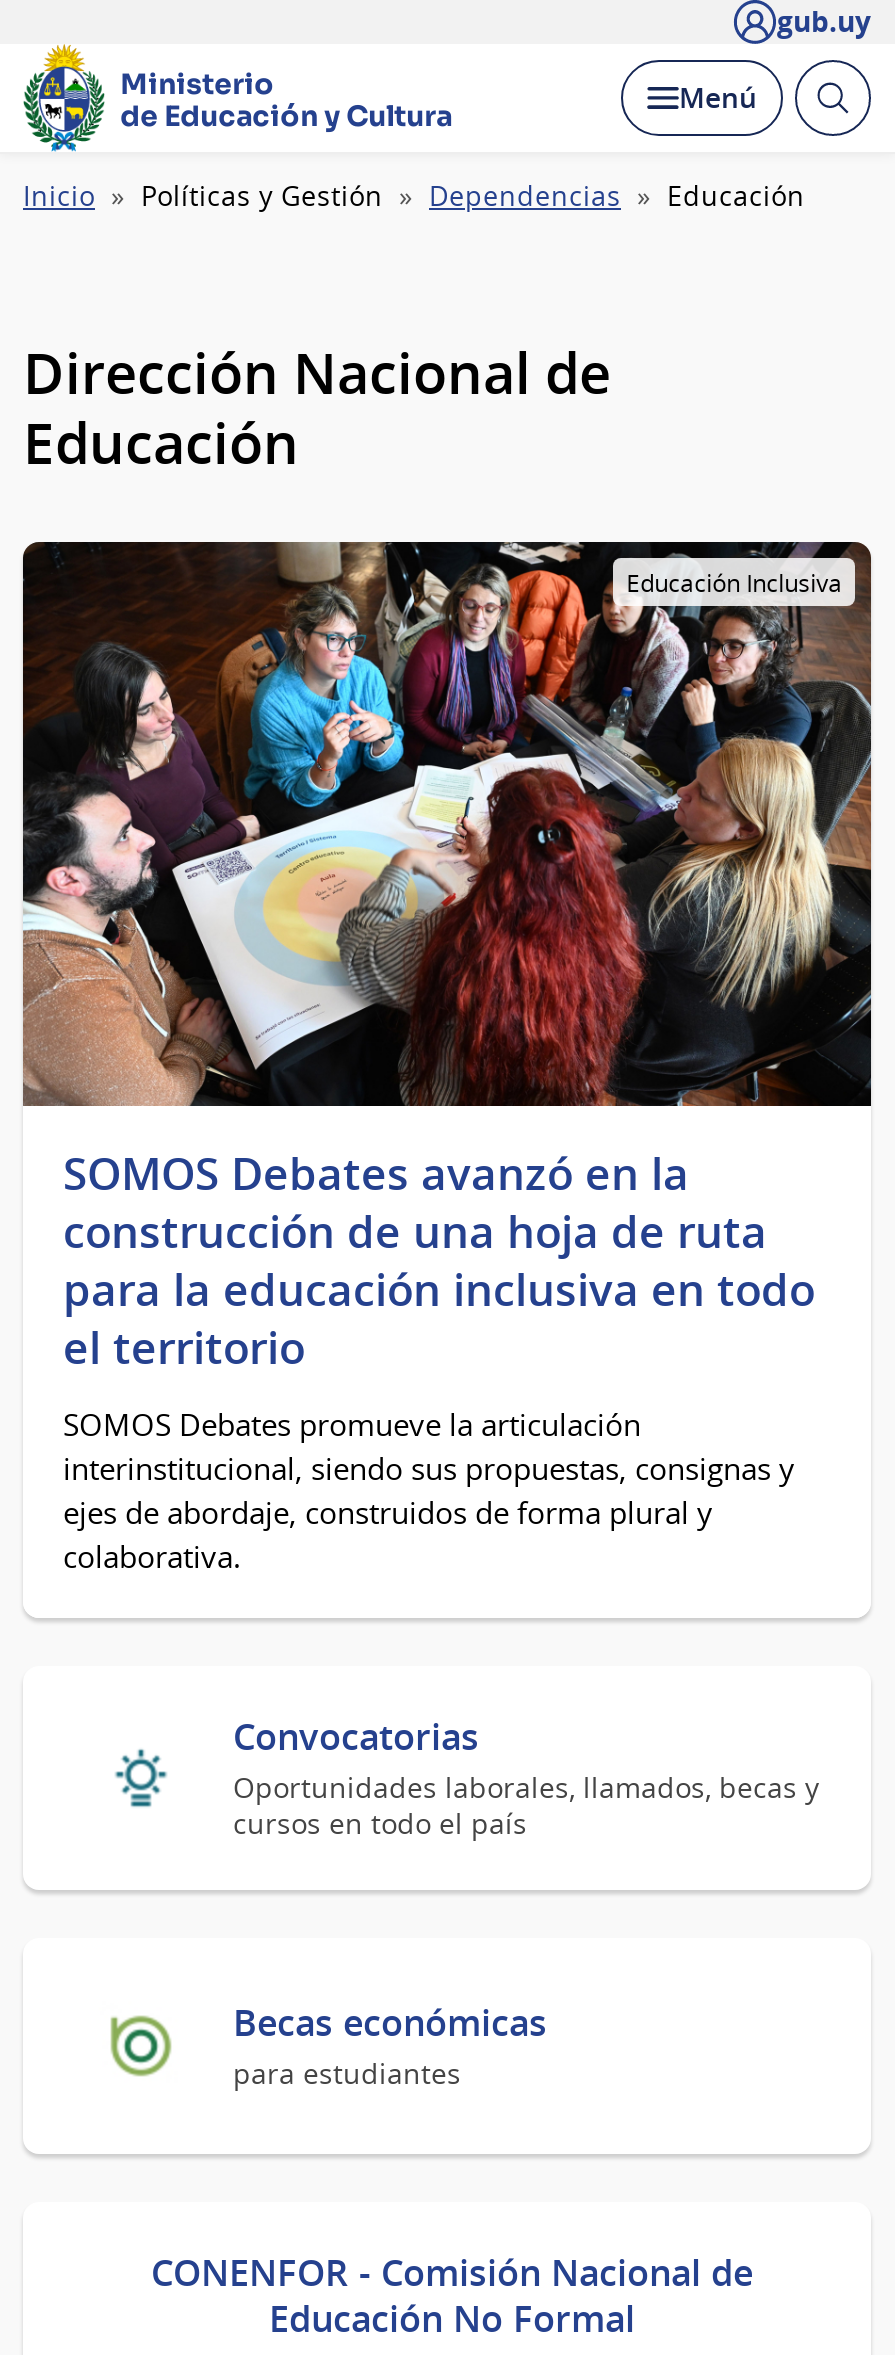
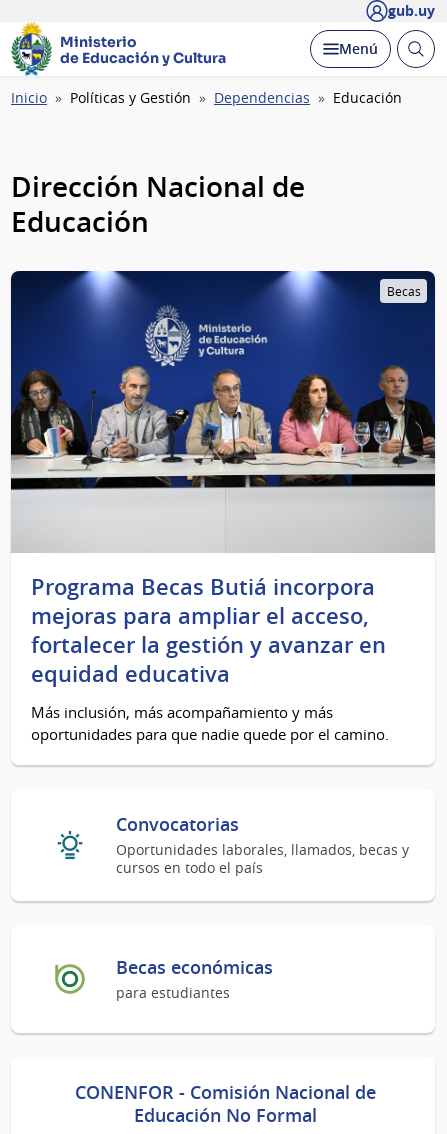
[21,540,873,1108] [image] | Educación Inclusiva -> [10,270,435,553] [image] | Becas
[63,1143,815,1575] SOMOS Debates avanzó en la | construcción de una hoja de ruta | para la educación inclusiva en todo | el territorio | SOMOS Debates promueve la articulación | interinstitucional, siendo sus propuestas, consignas y | ejes de abordaje, construidos de forma plural y | colaborativa. -> [31,572,389,744] Programa Becas Butiá incorpora | mejoras para ampliar el acceso, | fortalecer la gestión y avanzar en | equidad educativa | Más inclusión, más acompañamiento y más | oportunidades para que nadie quede por el camino.

